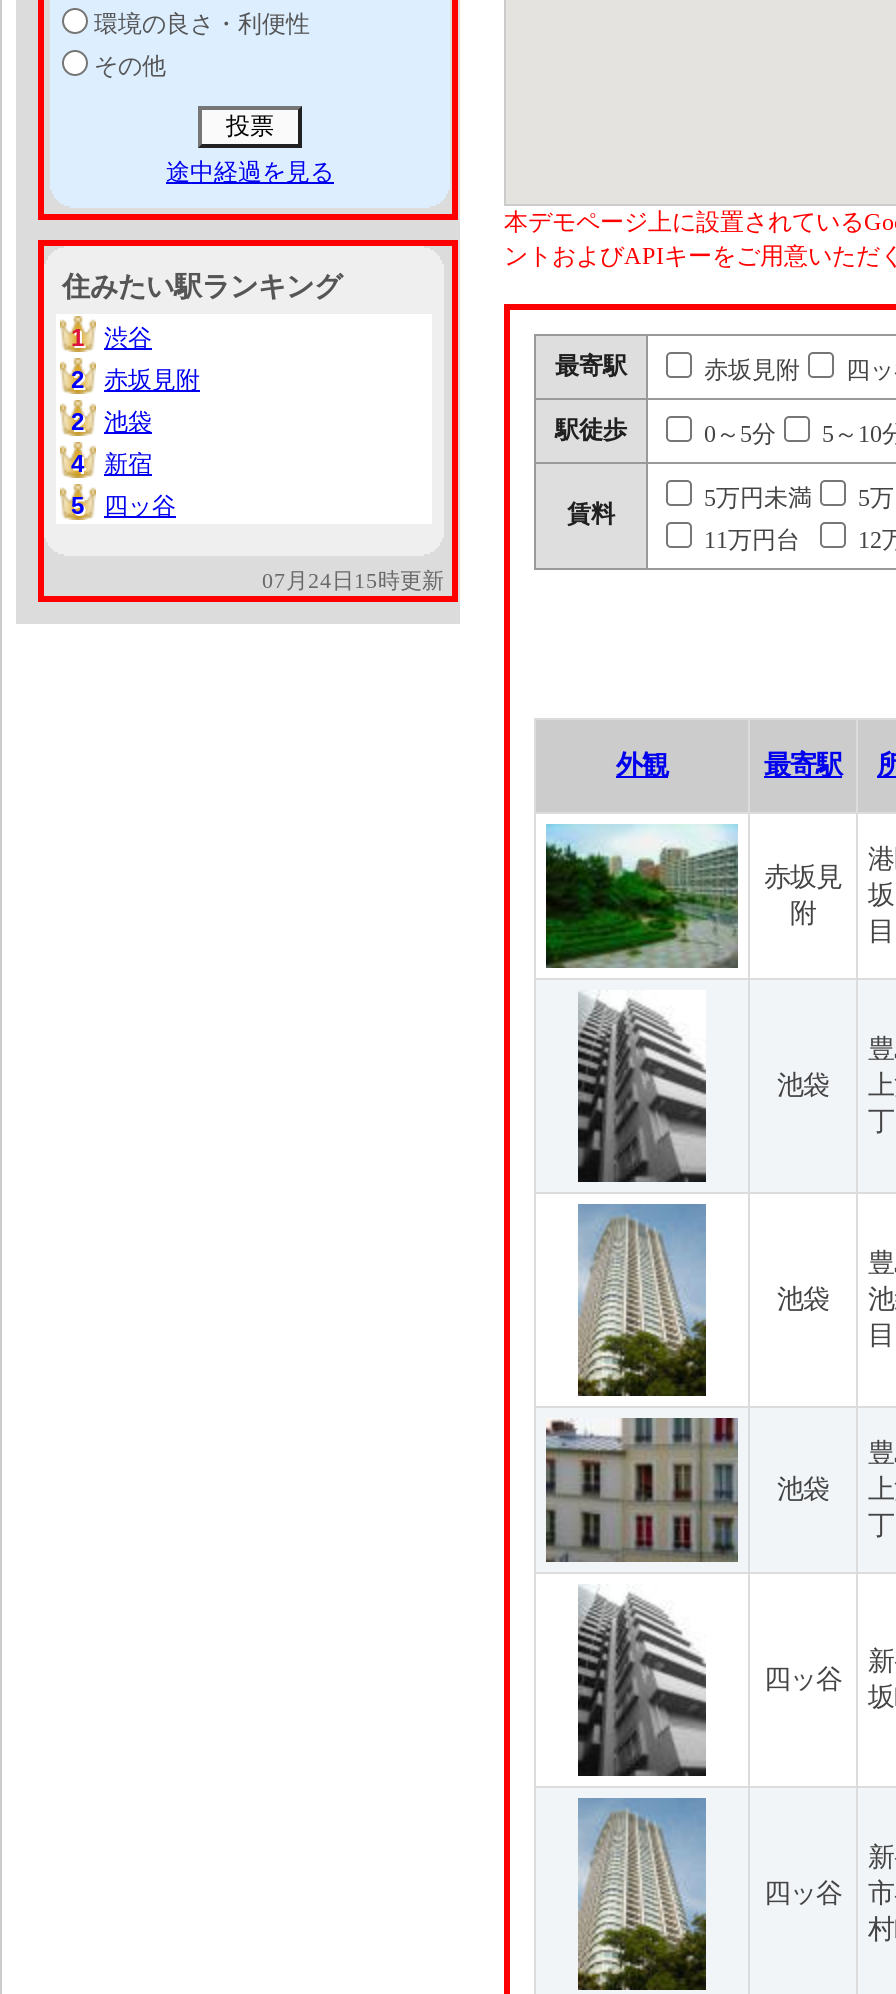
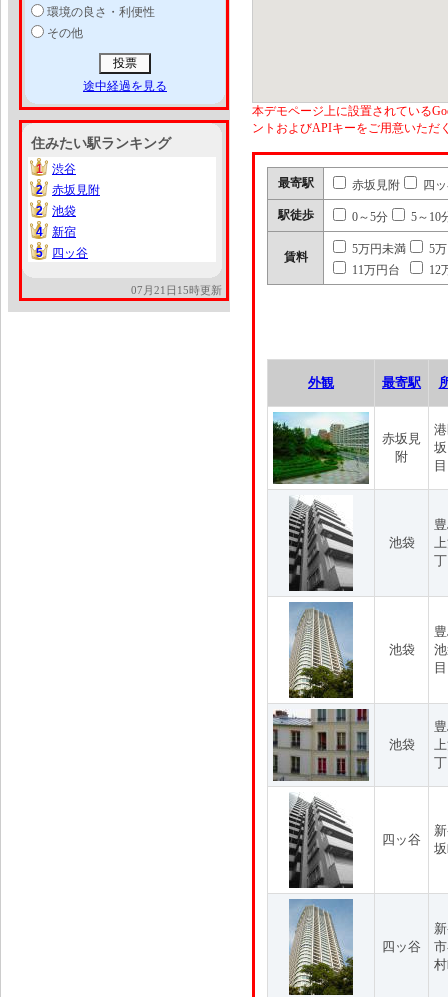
[262,568,444,592] 07月24日15時更新 -> [131,284,222,296] 07月21日15時更新

